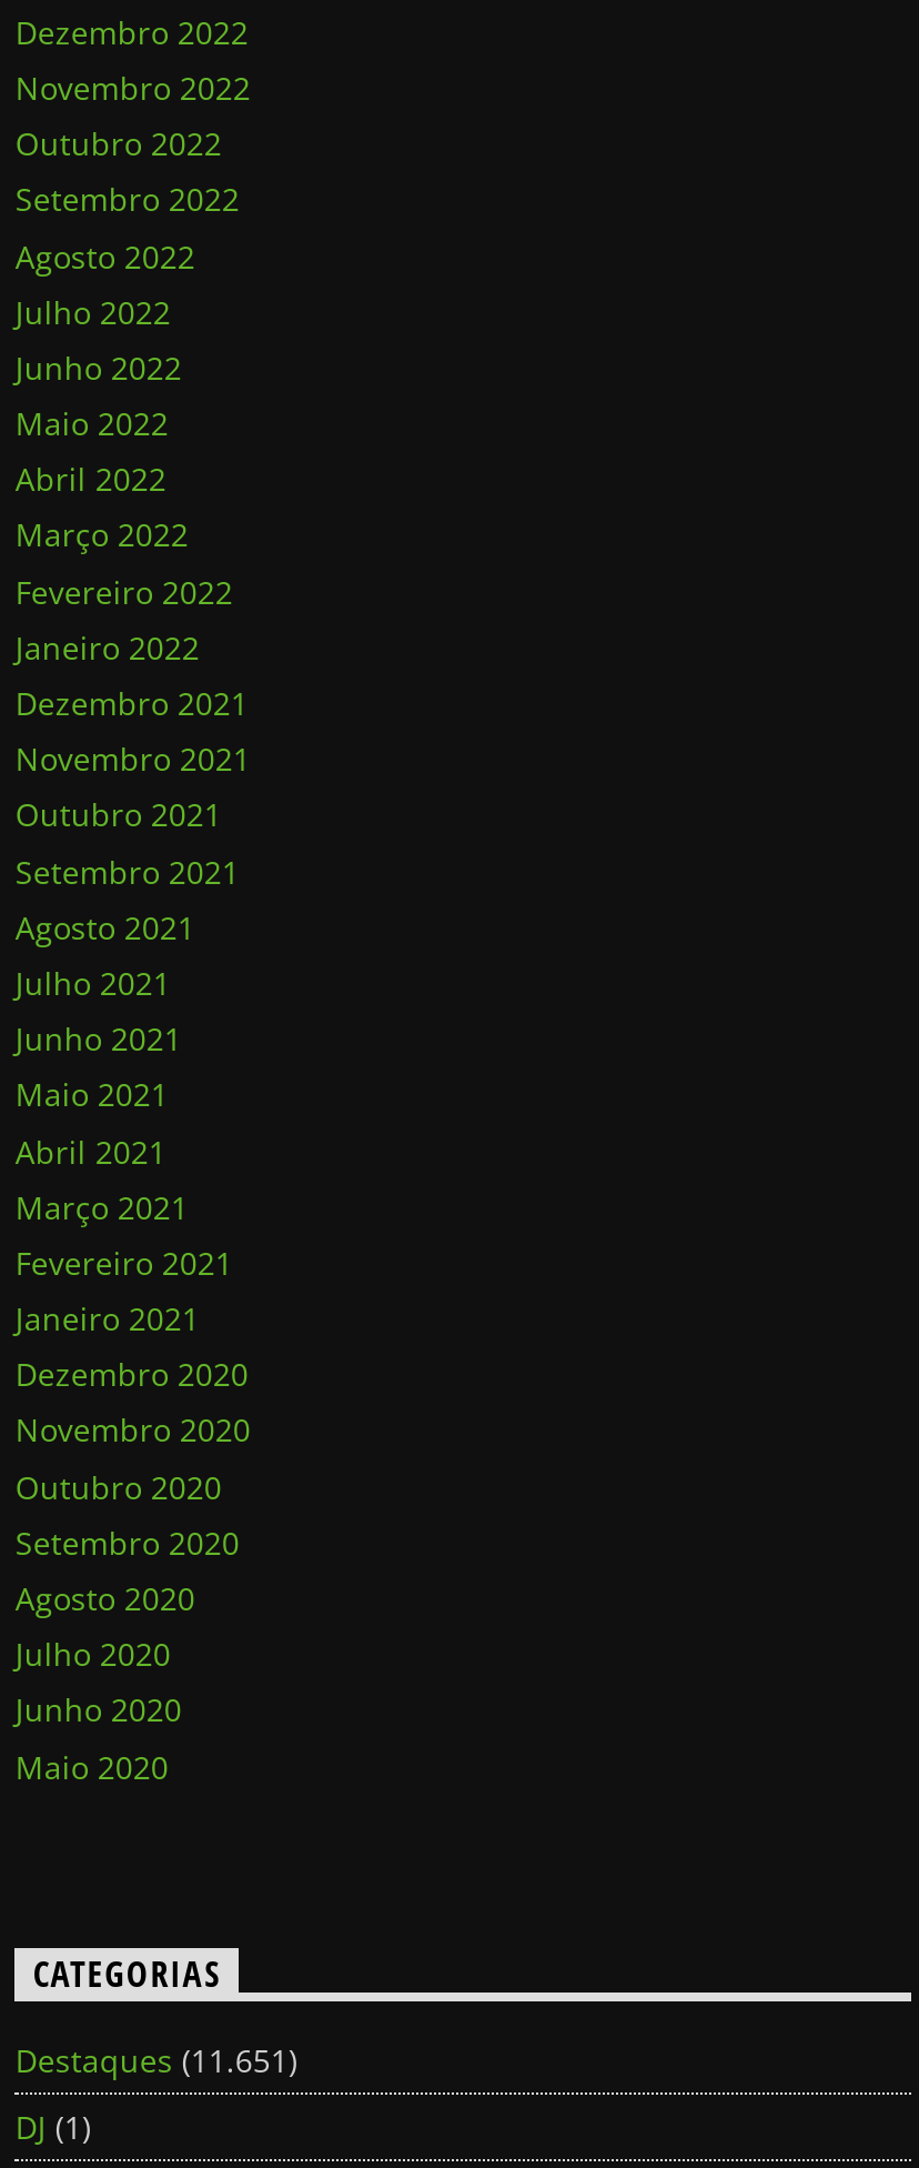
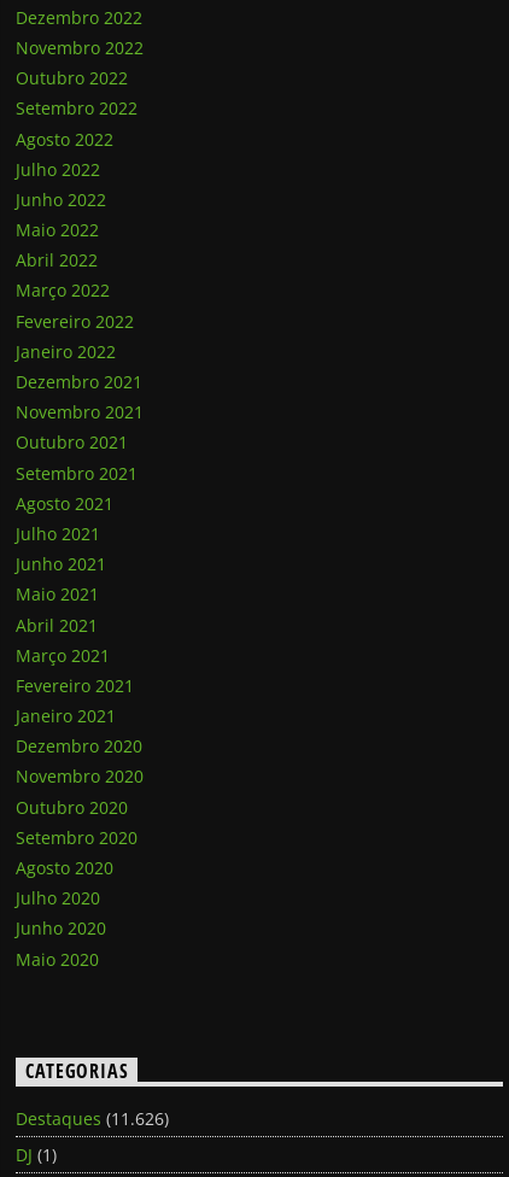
[15,2039,297,2081] Destaques (11.651) -> [16,1107,169,1130] Destaques (11.626)

